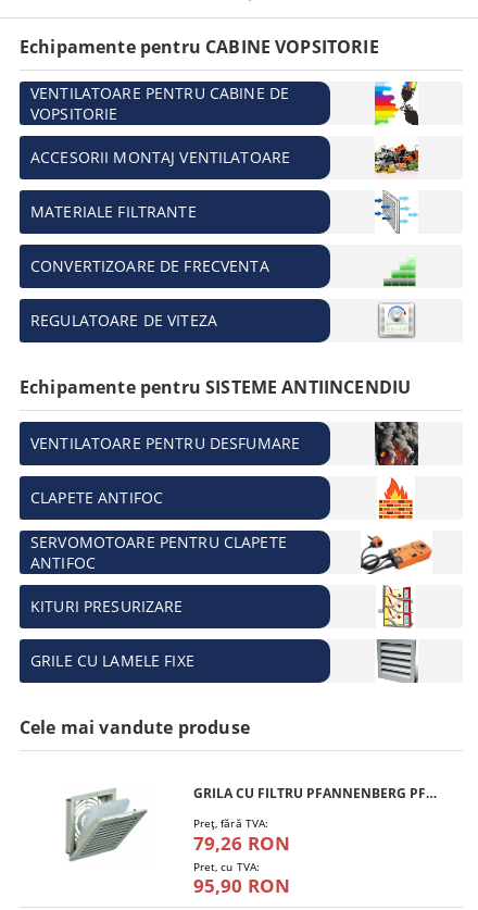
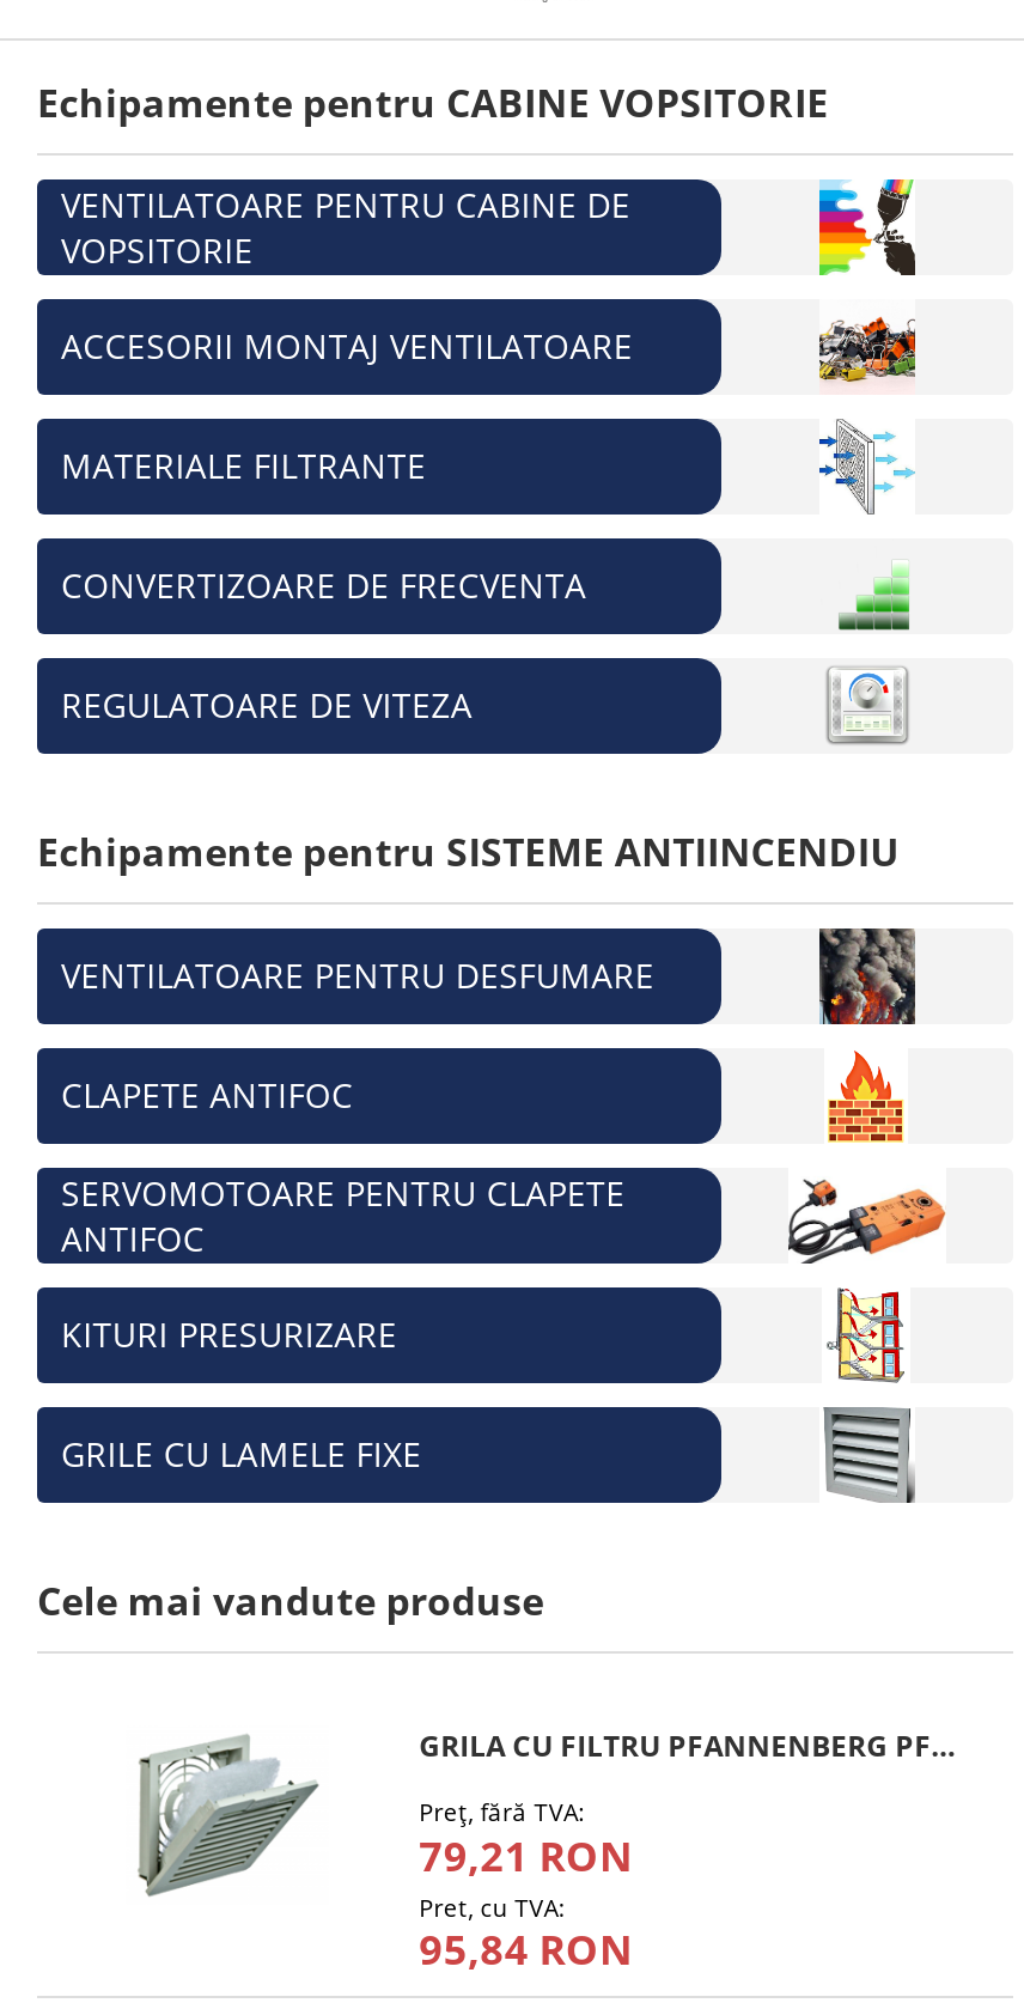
[193,830,290,855] 79,26 RON -> [419,1827,633,1882] 79,21 RON
[193,872,290,897] 95,90 RON -> [419,1920,633,1975] 95,84 RON

